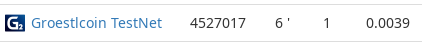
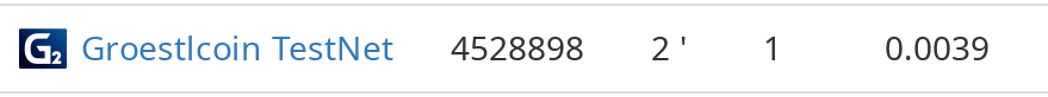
[190,13,246,32] 4527017 -> [451,26,584,71] 4528898
[275,13,290,32] 6 ' -> [651,26,687,71] 2 '

